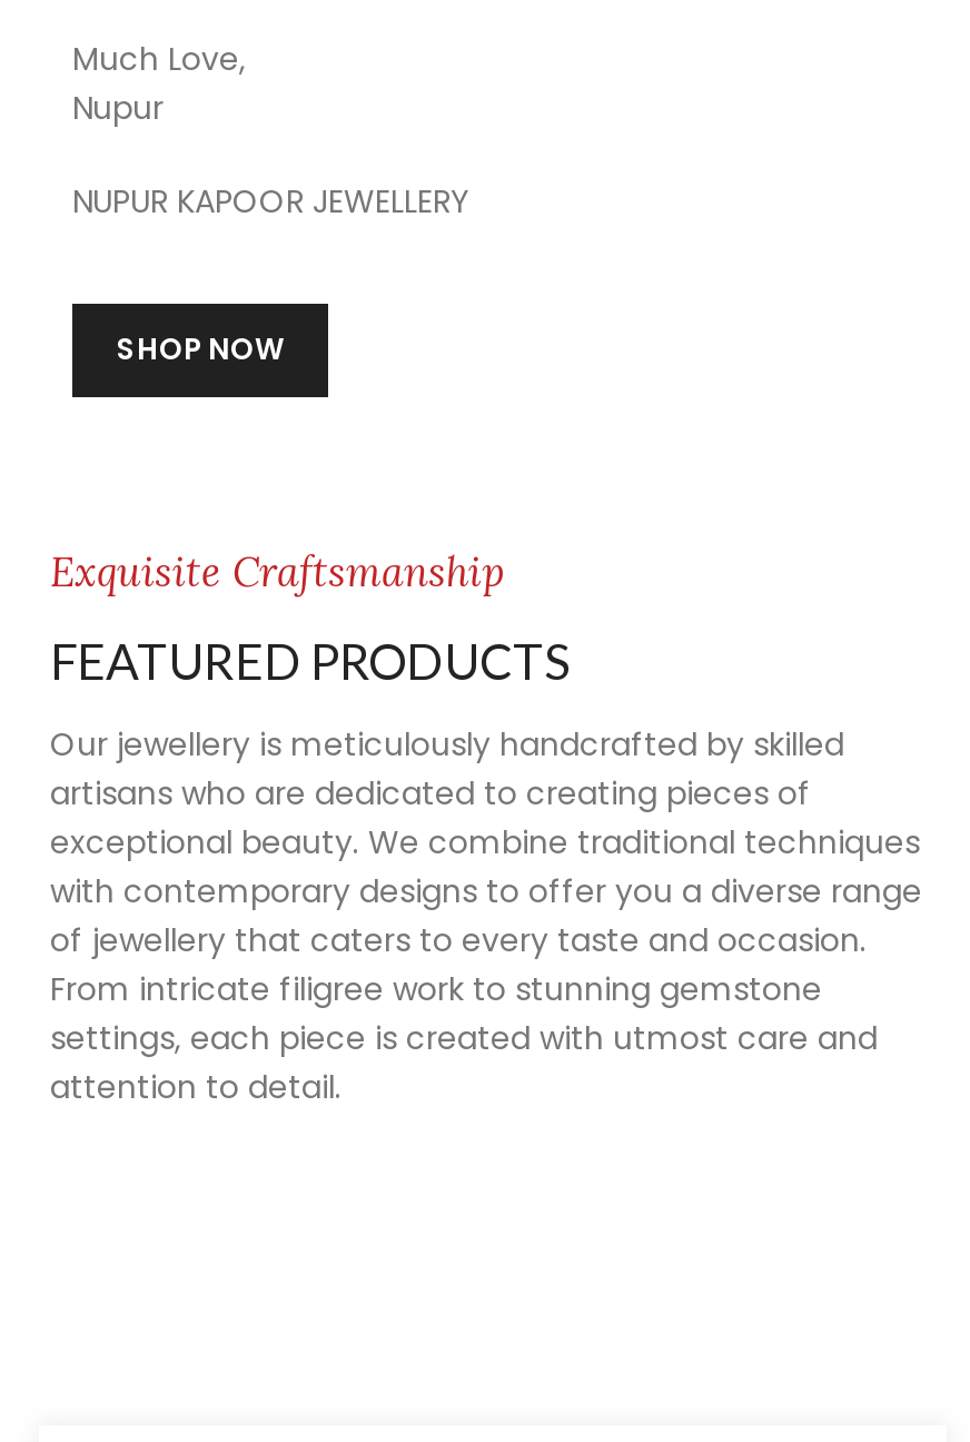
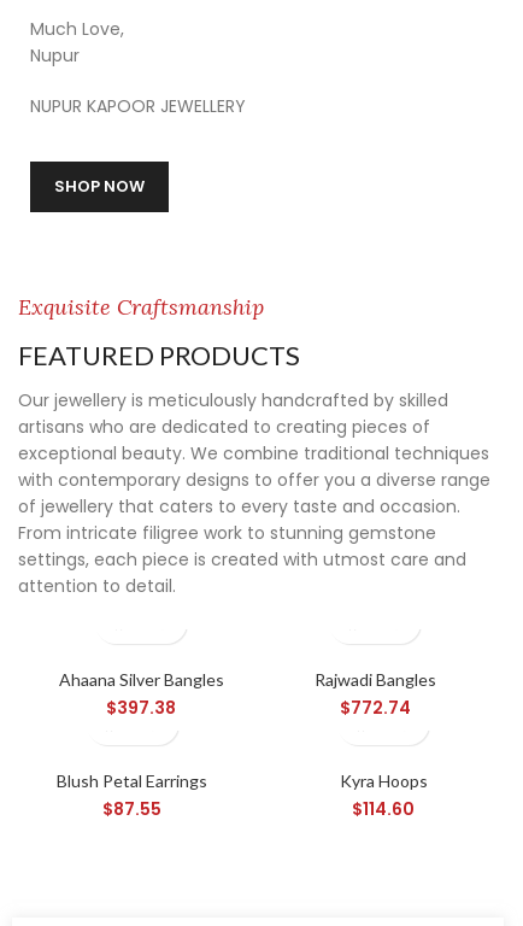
none -> [57,669,436,821] Rajwadi Bangles | $772.74 | Blush Petal Earrings | $87.55
none -> [58,669,224,720] Ahaana Silver Bangles | $397.38
none -> [340,770,428,821] Kyra Hoops | $114.60

